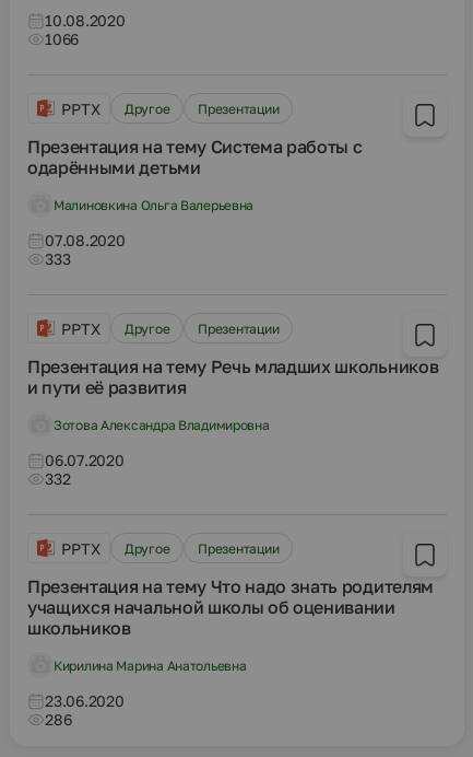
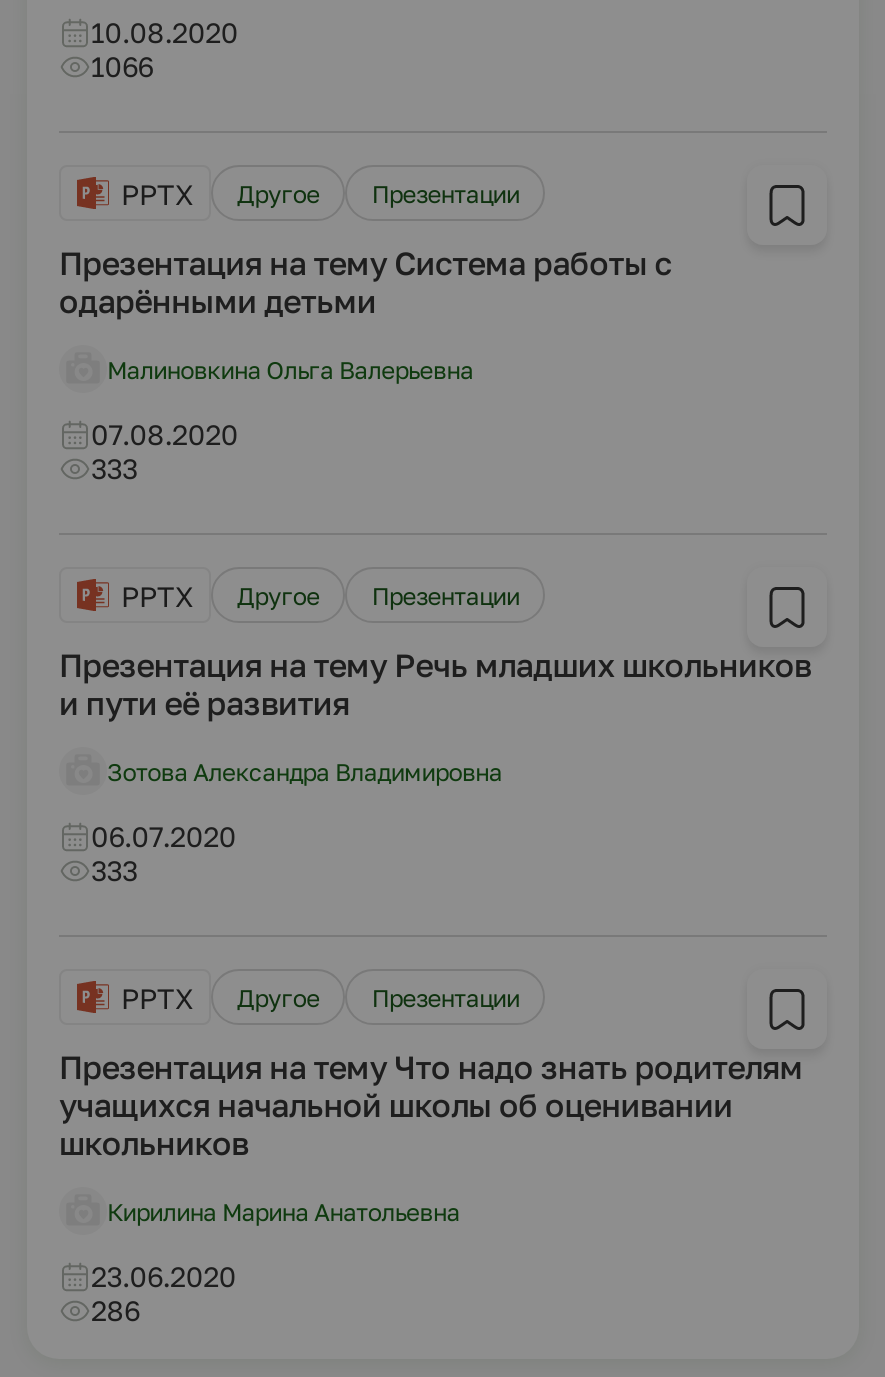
[45,469,70,488] 332 -> [91,853,138,887] 333

